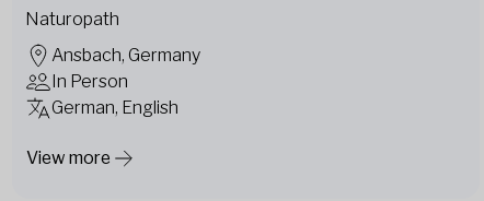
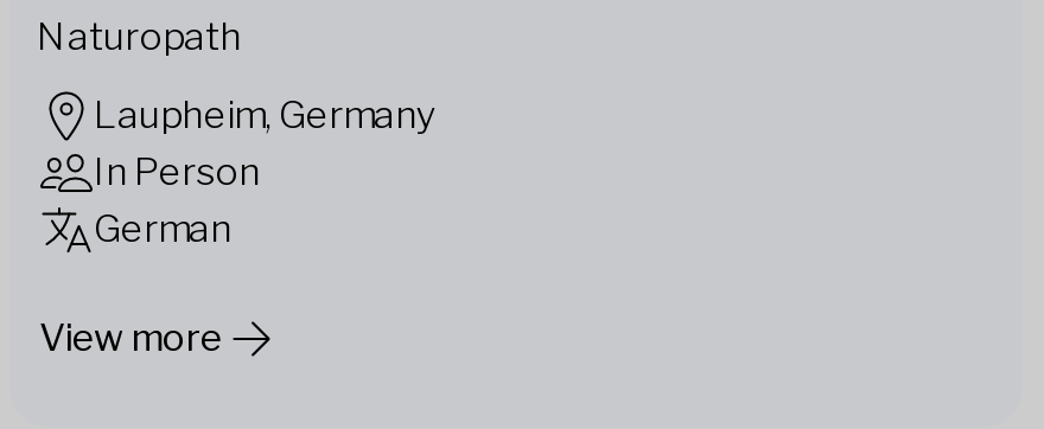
[51,45,200,65] Ansbach, Germany -> [94,92,435,137] Laupheim, Germany
[51,97,178,118] German, English -> [94,206,231,251] German

